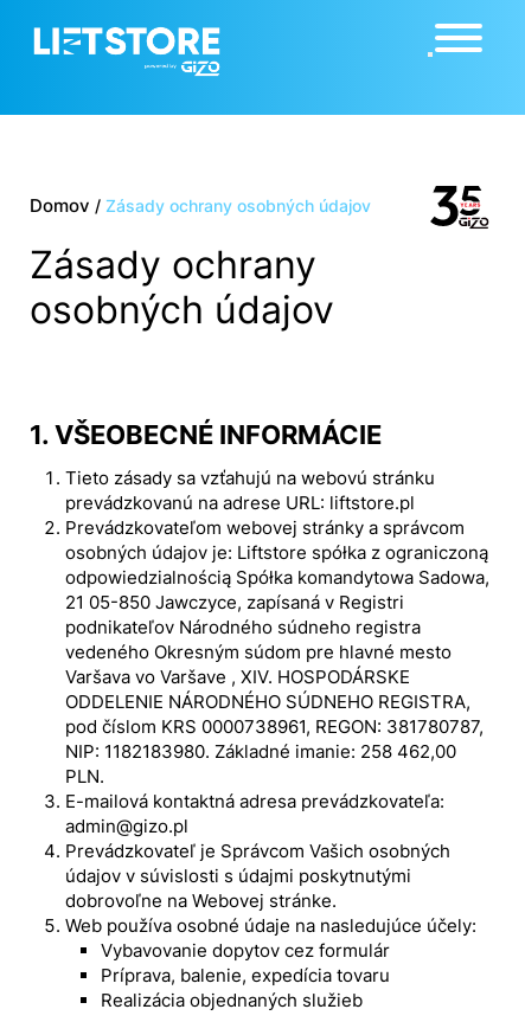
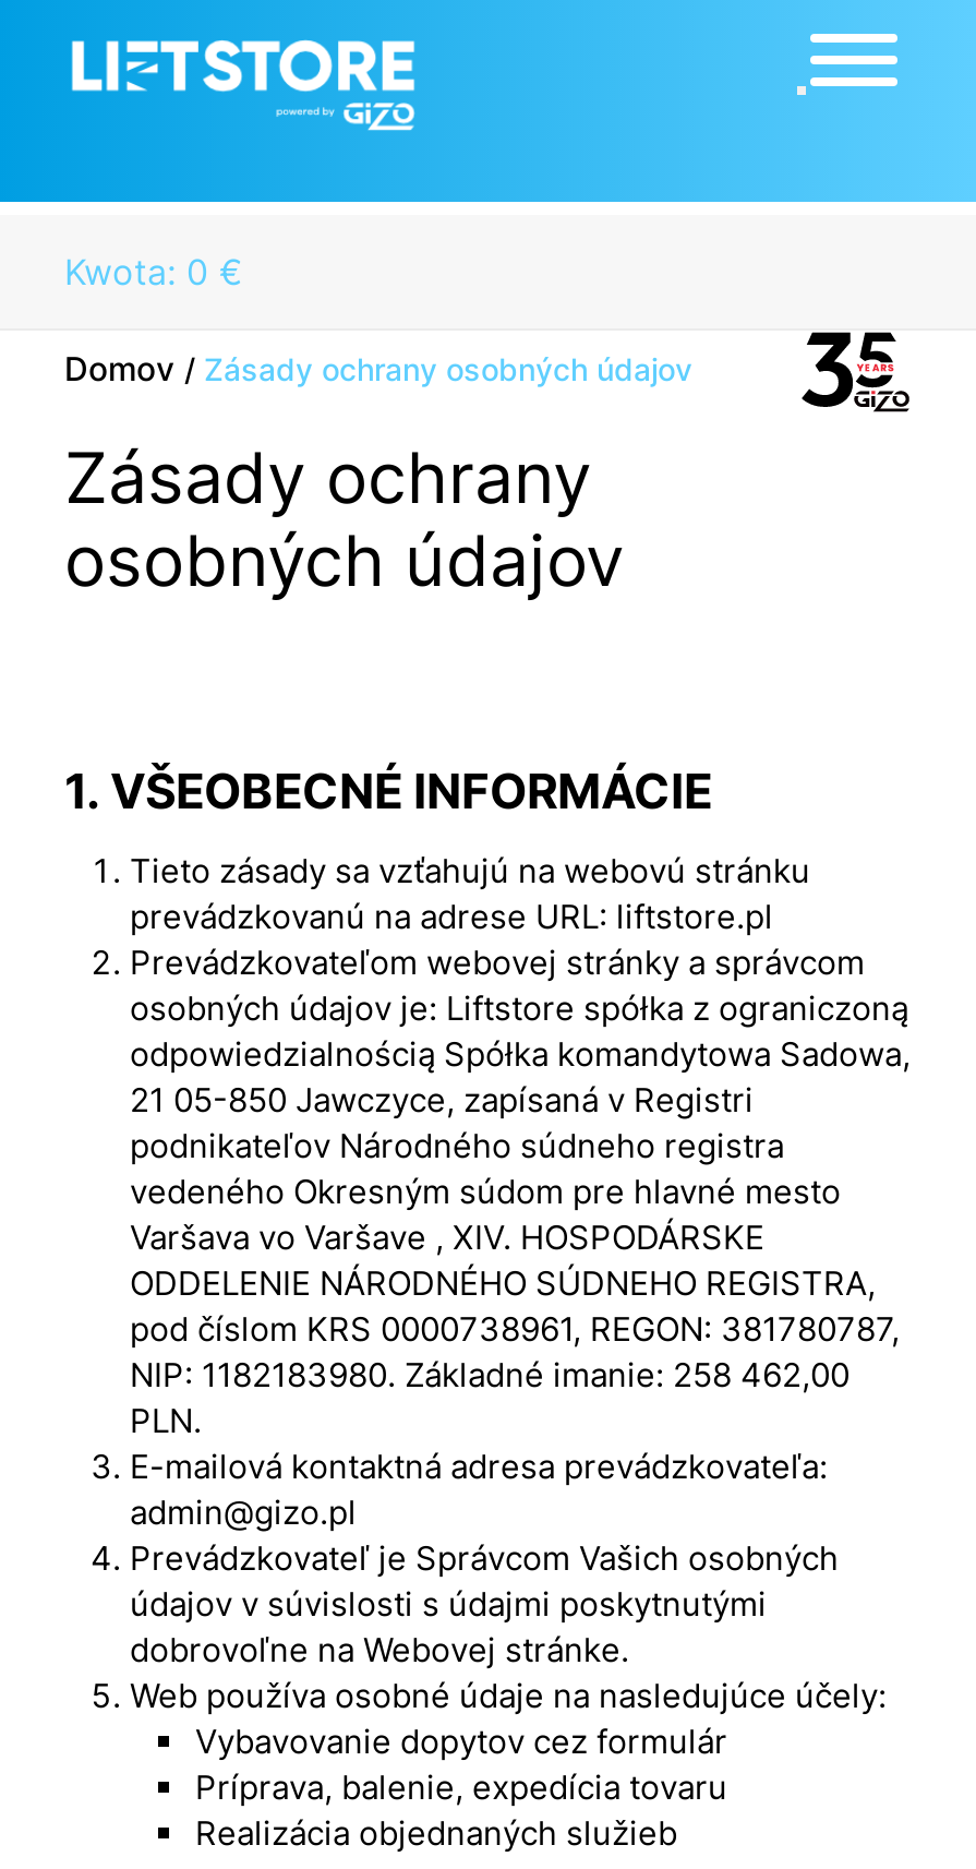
none -> [64,250,243,293] Kwota: 0 €

